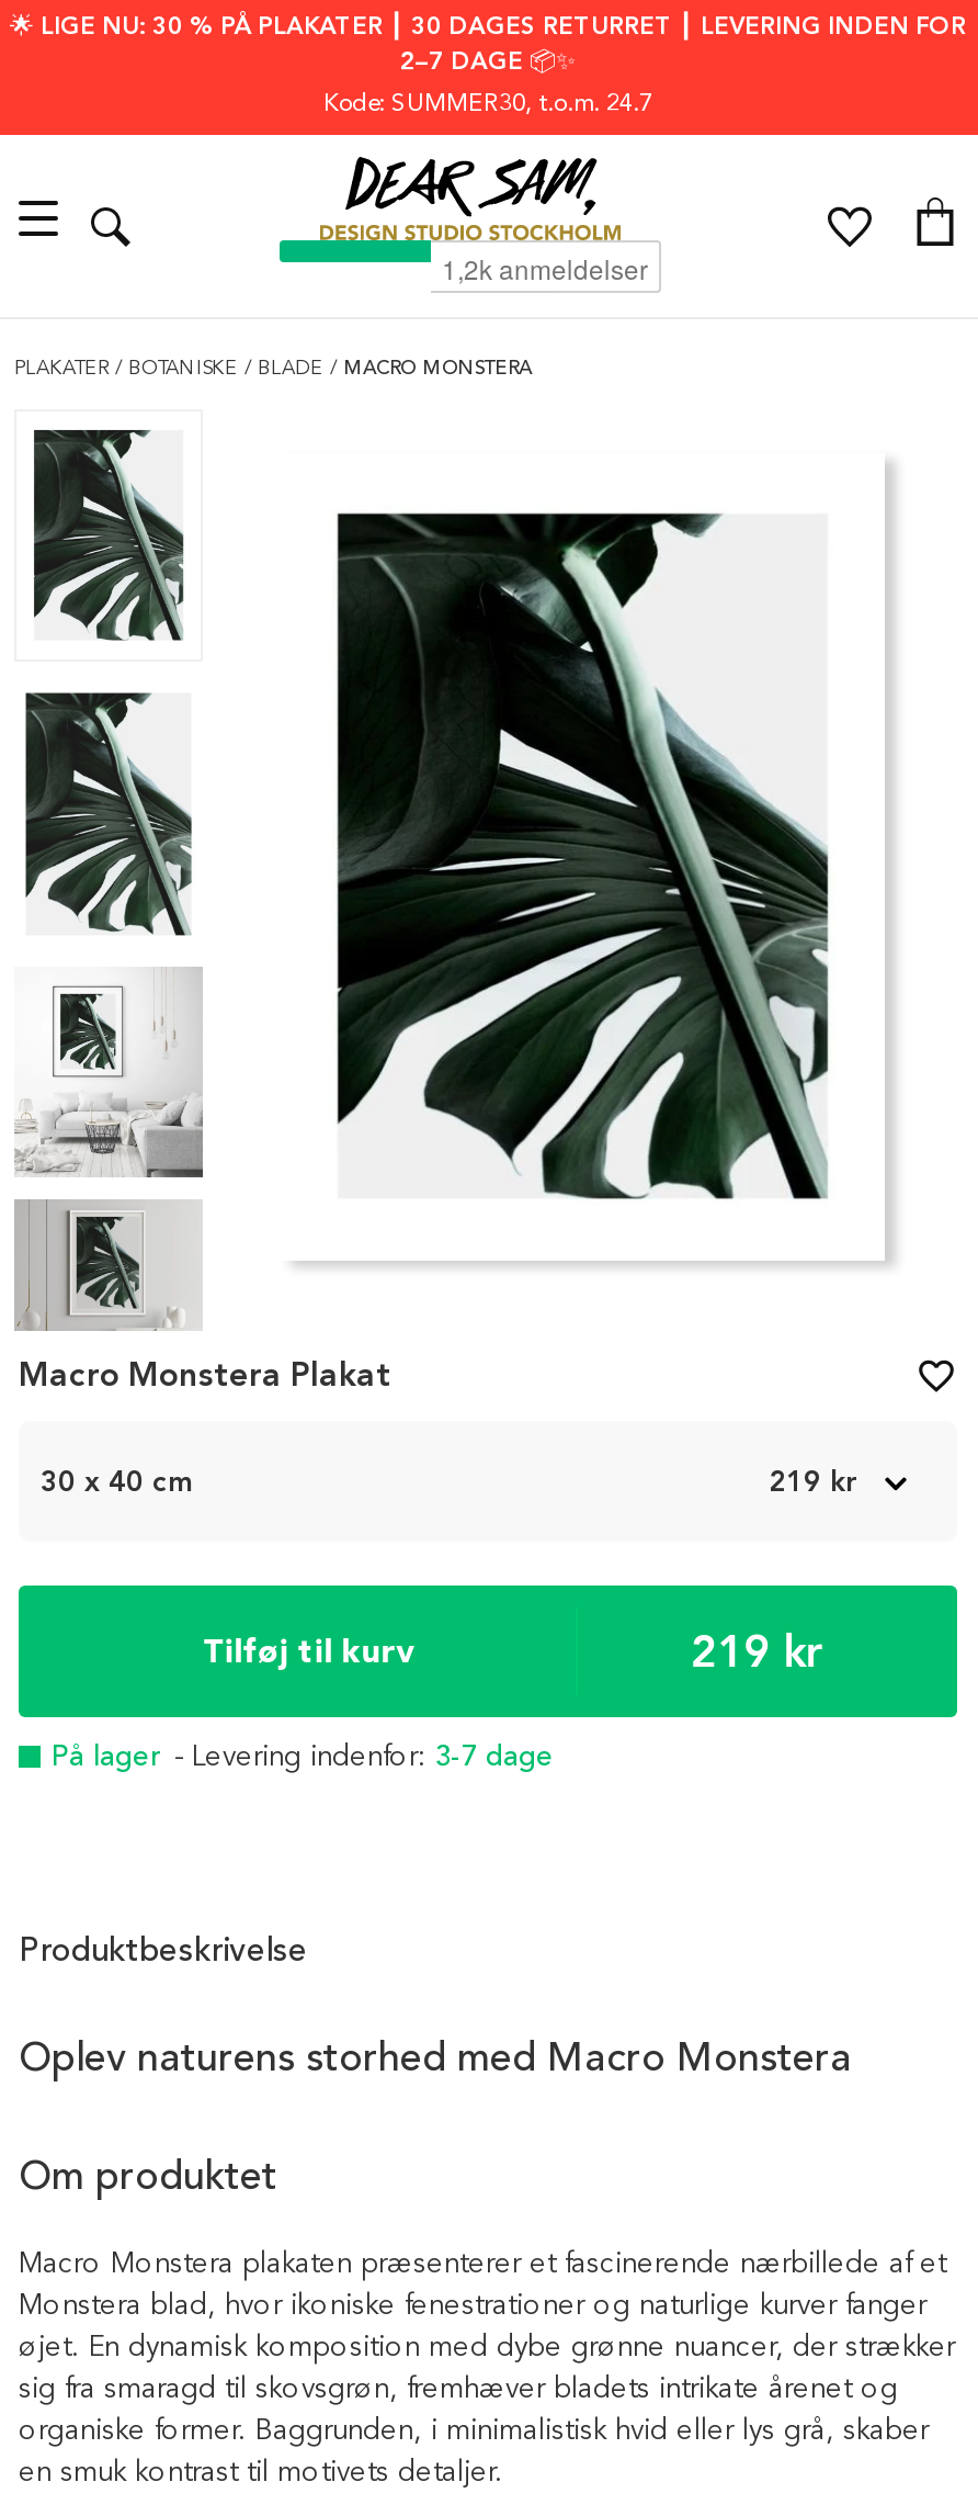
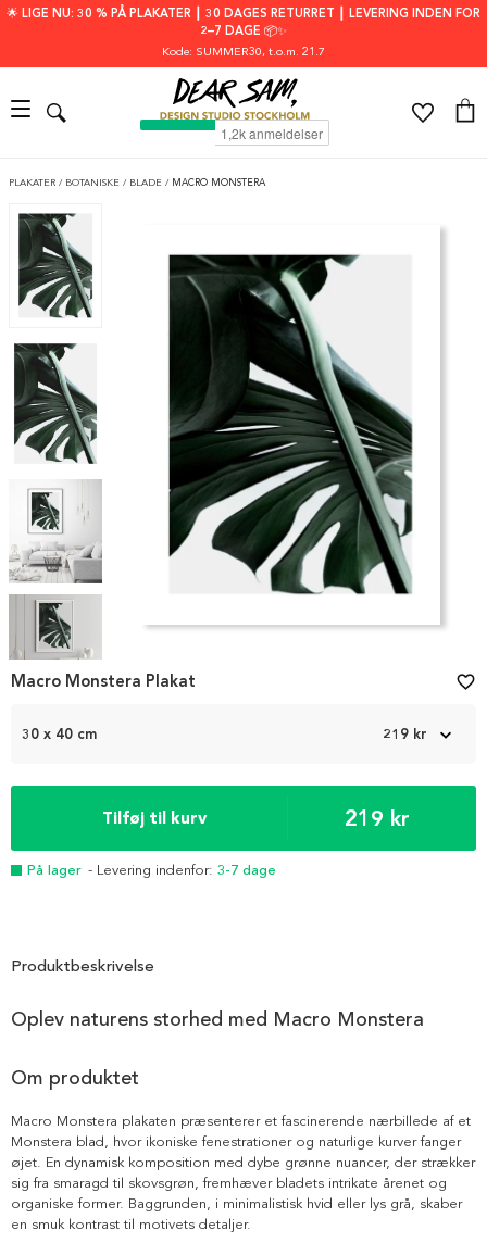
[323,87,652,117] Kode: SUMMER30, t.o.m. 24.7 -> [162,43,325,59] Kode: SUMMER30, t.o.m. 21.7

